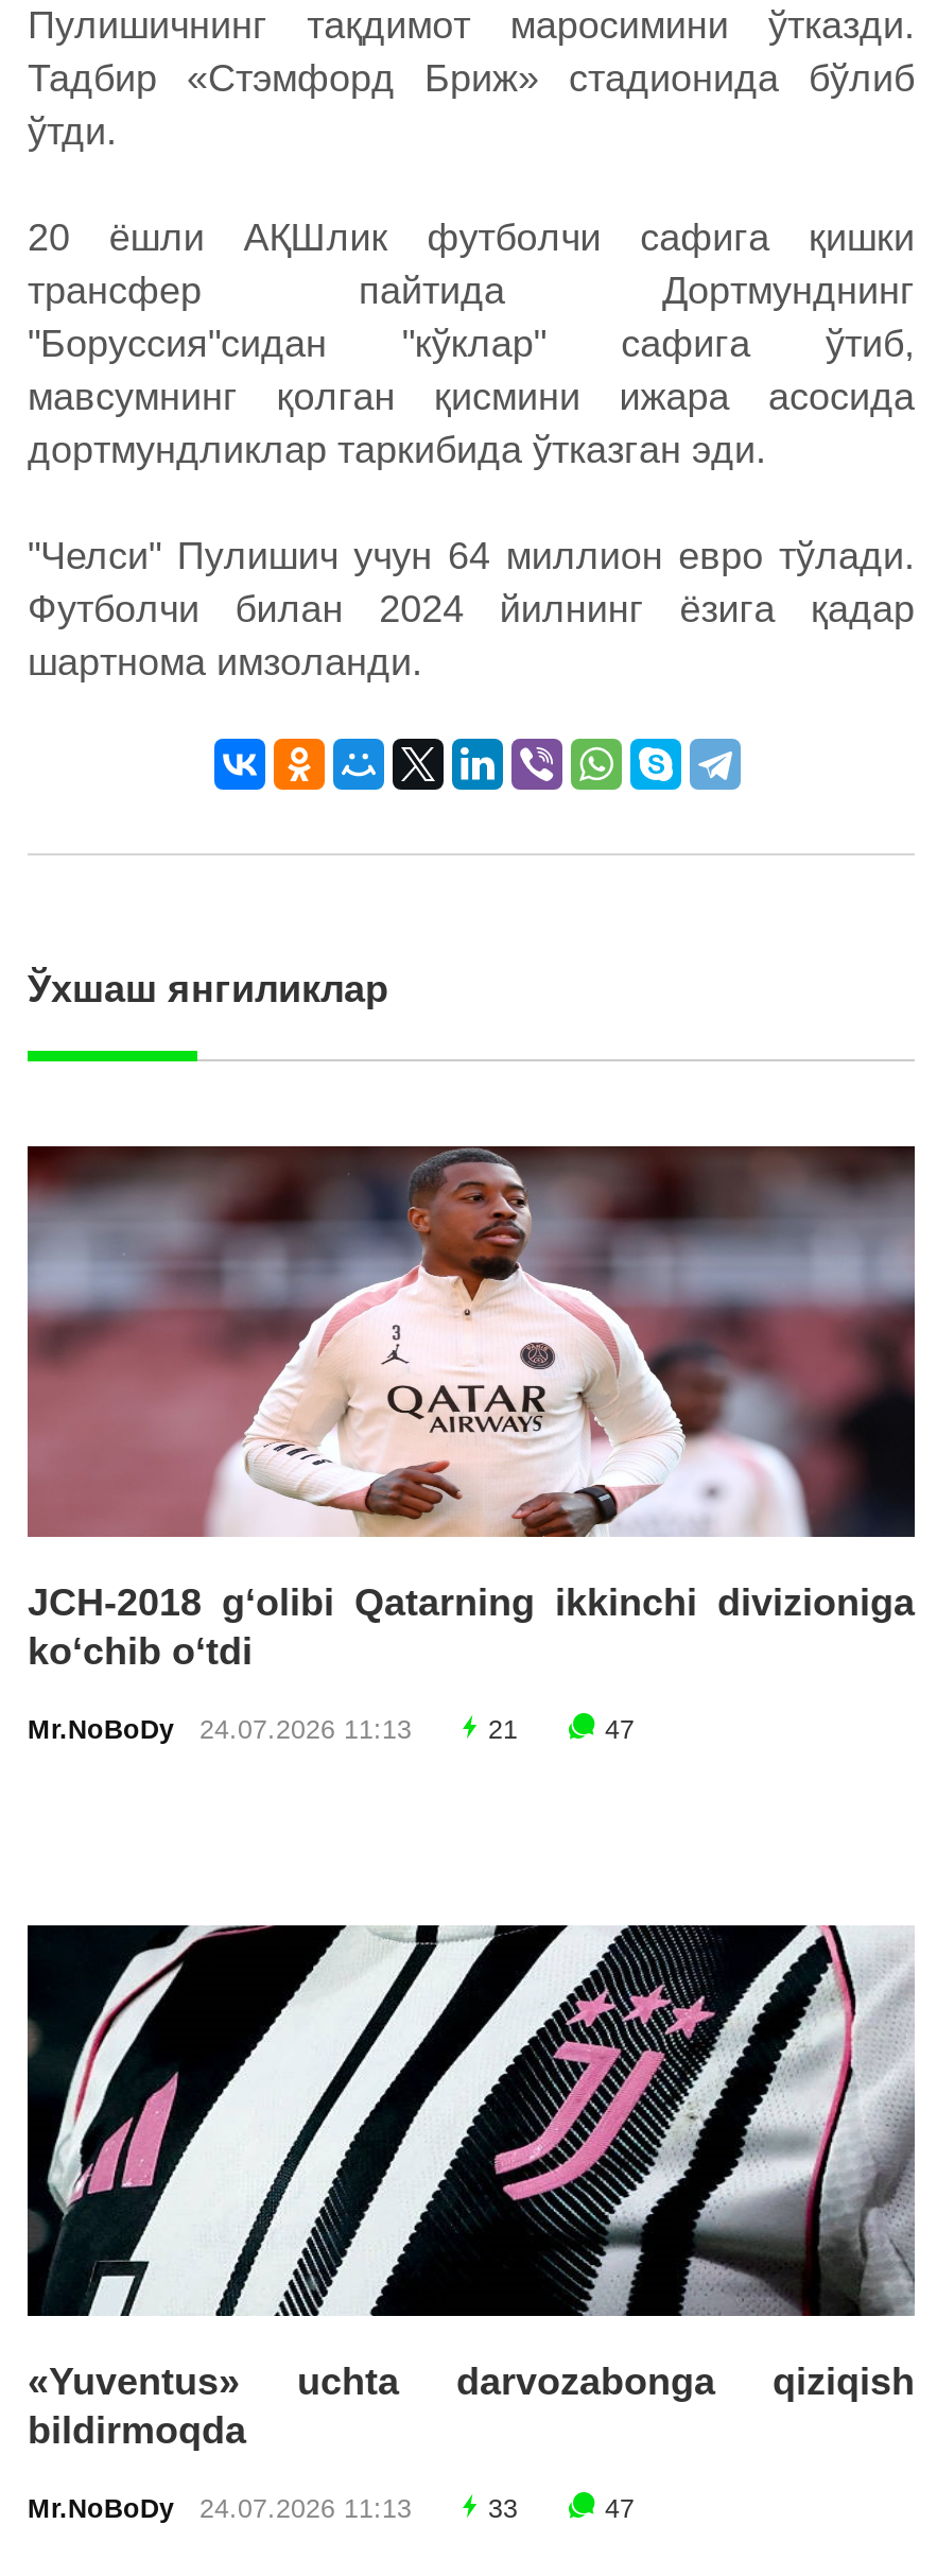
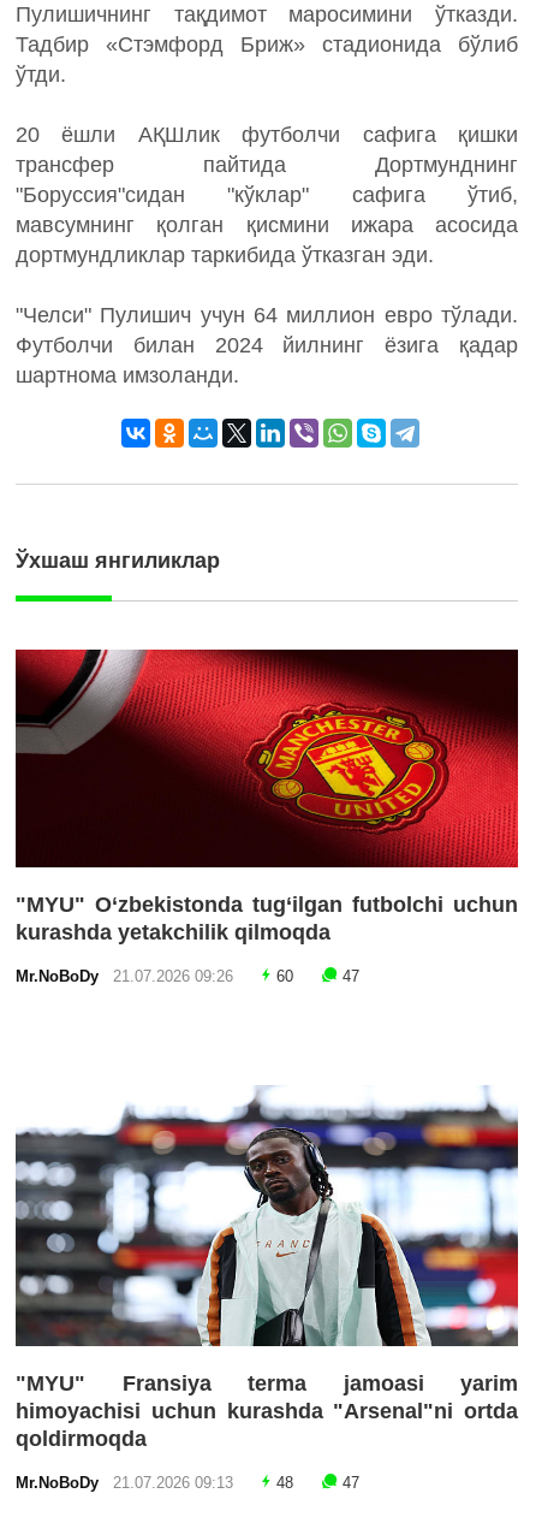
[25,1144,917,1673] [image] | JCH-2018 g‘olibi Qatarning ikkinchi divizioniga | ko‘chib o‘tdi -> [14,648,519,945] [image] | "MYU" O‘zbekistonda tug‘ilgan futbolchi uchun | kurashda yetakchilik qilmoqda
[28,1715,518,1745] Mr.NoBoDy 24.07.2026 11:13 | 21 -> [16,969,293,986] Mr.NoBoDy 21.07.2026 09:26 | 60
[25,1923,917,2452] [image] | «Yuventus» uchta darvozabonga qiziqish | bildirmoqda -> [14,1086,519,1451] [image] | "MYU" Fransiya terma jamoasi yarim | himoyachisi uchun kurashda "Arsenal"ni ortda | qoldirmoqda
[28,2495,518,2524] Mr.NoBoDy 24.07.2026 11:13 | 33 -> [16,1475,293,1492] Mr.NoBoDy 21.07.2026 09:13 | 48

